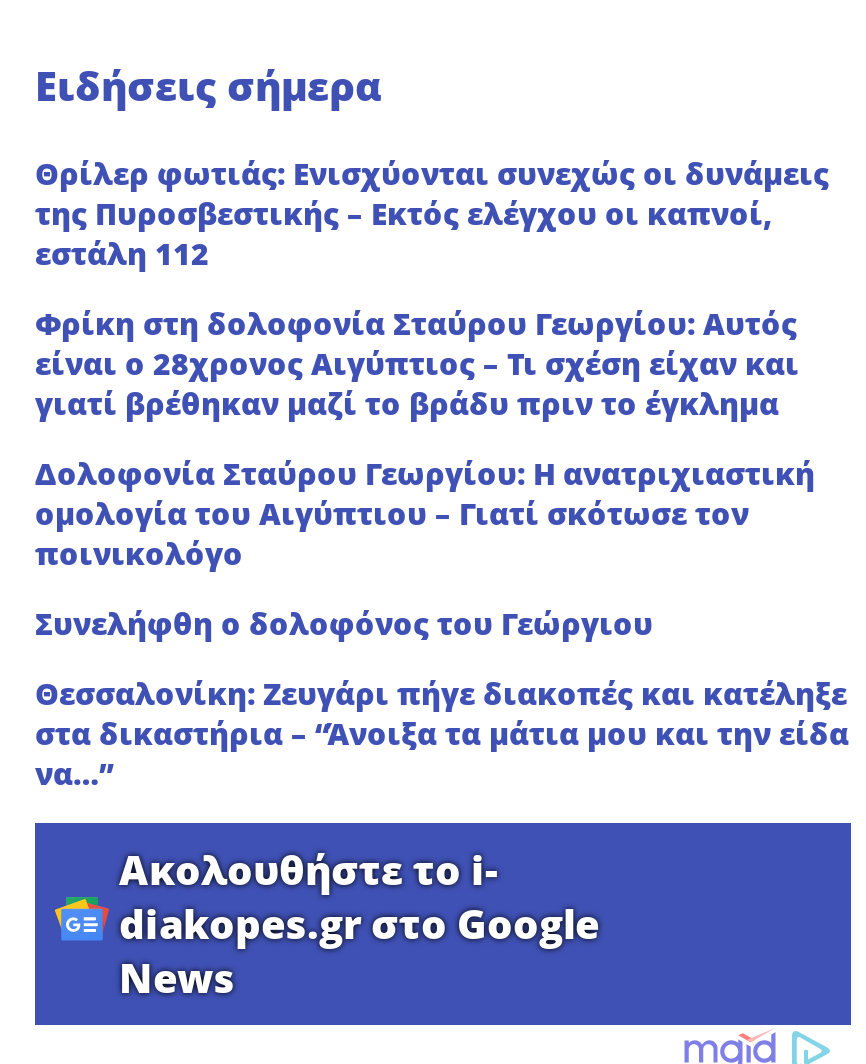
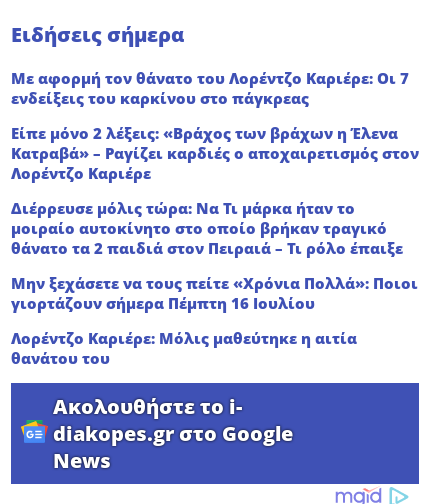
[35,153,829,273] Θρίλερ φωτιάς: Ενισχύονται συνεχώς οι δυνάμεις | της Πυροσβεστικής – Εκτός ελέγχου οι καπνοί, | εστάλη 112 -> [11,68,409,108] Με αφορμή τον θάνατο του Λορέντζο Καριέρε: Οι 7 | ενδείξεις του καρκίνου στο πάγκρεας
[35,303,799,423] Φρίκη στη δολοφονία Σταύρου Γεωργίου: Αυτός | είναι ο 28χρονος Αιγύπτιος – Τι σχέση είχαν και | γιατί βρέθηκαν μαζί το βράδυ πριν το έγκλημα -> [11,123,419,183] Είπε μόνο 2 λέξεις: «Βράχος των βράχων η Έλενα | Κατραβά» – Ραγίζει καρδιές ο αποχαιρετισμός στον | Λορέντζο Καριέρε
[35,453,815,573] Δολοφονία Σταύρου Γεωργίου: Η ανατριχιαστική | ομολογία του Αιγύπτιου – Γιατί σκότωσε τον | ποινικολόγο -> [11,198,403,258] Διέρρευσε μόλις τώρα: Να Τι μάρκα ήταν το | μοιραίο αυτοκίνητο στο οποίο βρήκαν τραγικό | θάνατο τα 2 παιδιά στον Πειραιά – Τι ρόλο έπαιξε
[35,603,653,643] Συνελήφθη ο δολοφόνος του Γεώργιου -> [11,273,418,313] Μην ξεχάσετε να τους πείτε «Χρόνια Πολλά»: Ποιοι | γιορτάζουν σήμερα Πέμπτη 16 Ιουλίου
[35,673,849,793] Θεσσαλονίκη: Ζευγάρι πήγε διακοπές και κατέληξε | στα δικαστήρια – “Άνοιξα τα μάτια μου και την είδα | να…” -> [11,328,357,368] Λορέντζο Καριέρε: Μόλις μαθεύτηκε η αιτία | θανάτου του

